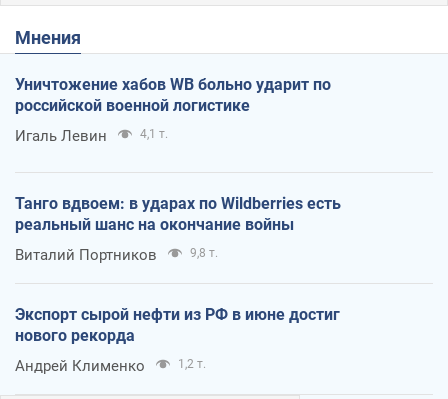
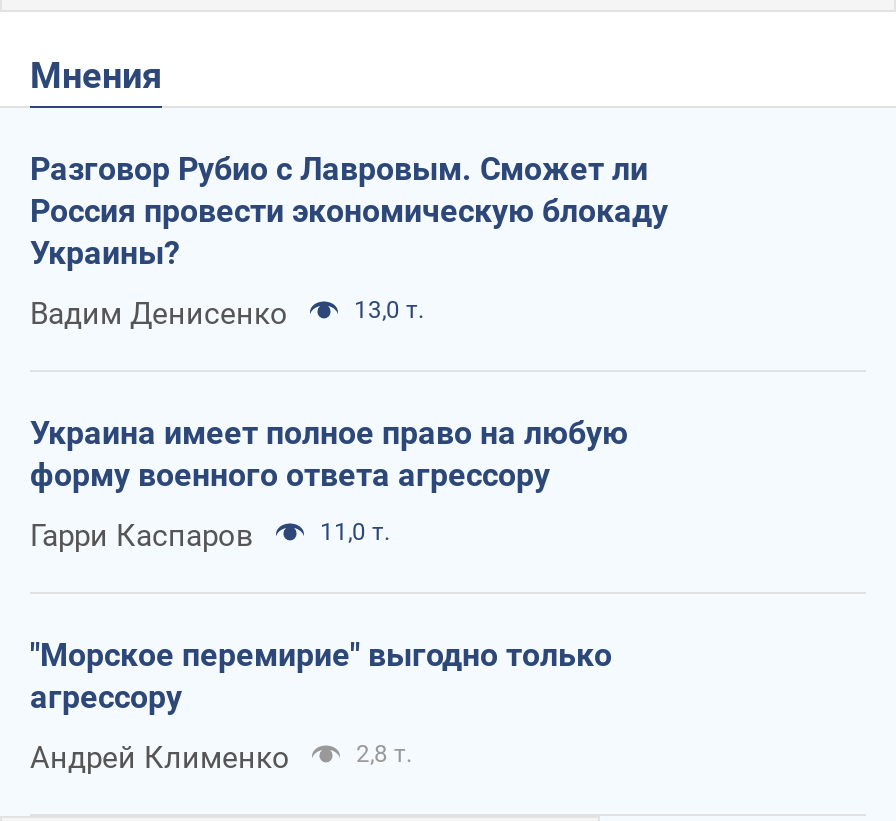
[15,75,331,115] Уничтожение хабов WB больно ударит по | российской военной логистике -> [30,149,668,271] Разговор Рубио с Лавровым. Сможет ли | Россия провести экономическую блокаду | Украины?
[15,127,168,145] Игаль Левин | 4,1 т. -> [30,295,424,331] Вадим Денисенко | 13,0 т.
[15,194,341,234] Танго вдвоем: в ударах по Wildberries есть | реальный шанс на окончание войны -> [30,413,628,493] Украина имеет полное право на любую | форму военного ответа агрессору
[15,246,218,264] Виталий Портников | 9,8 т. -> [30,517,390,553] Гарри Каспаров | 11,0 т.
[15,305,340,345] Экспорт сырой нефти из РФ в июне достиг | нового рекорда -> [30,635,612,715] "Морское перемирие" выгодно только | агрессору
[178,357,206,371] 1,2 т. -> [356,739,412,767] 2,8 т.

